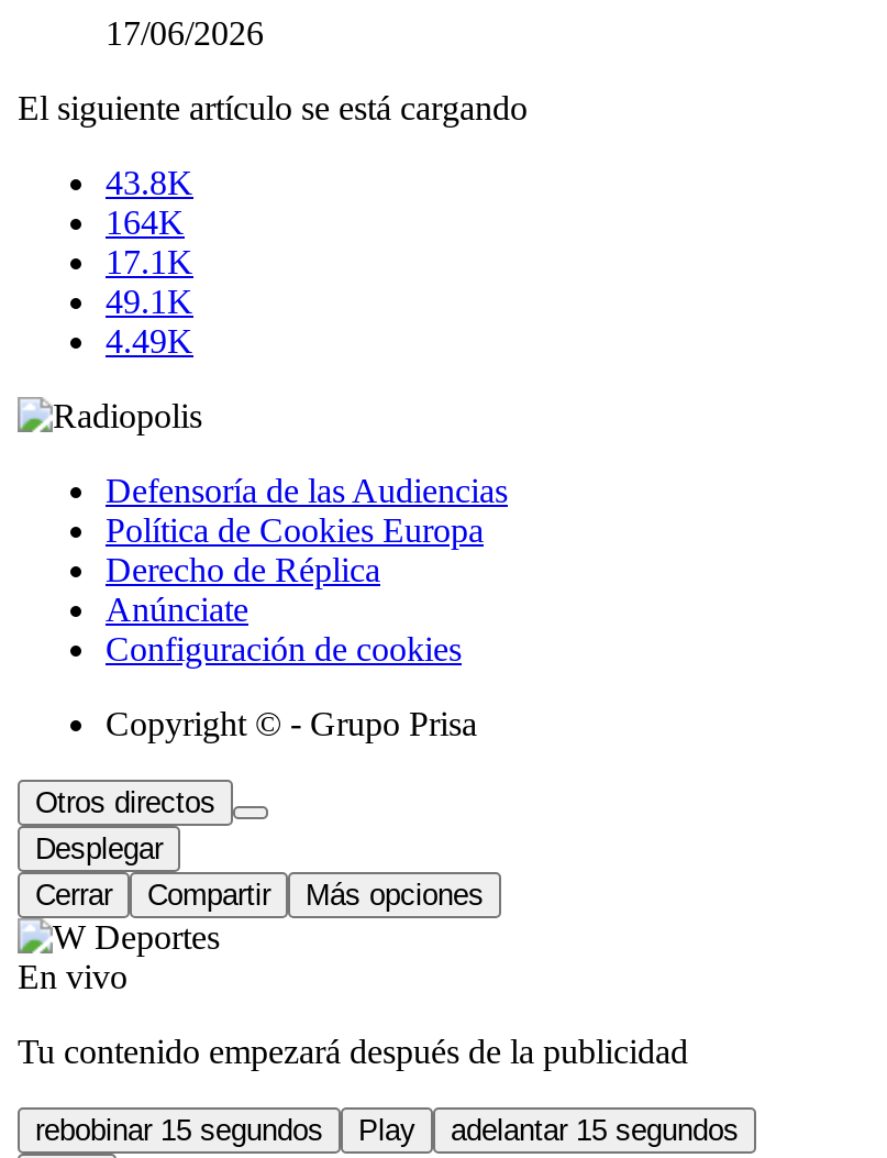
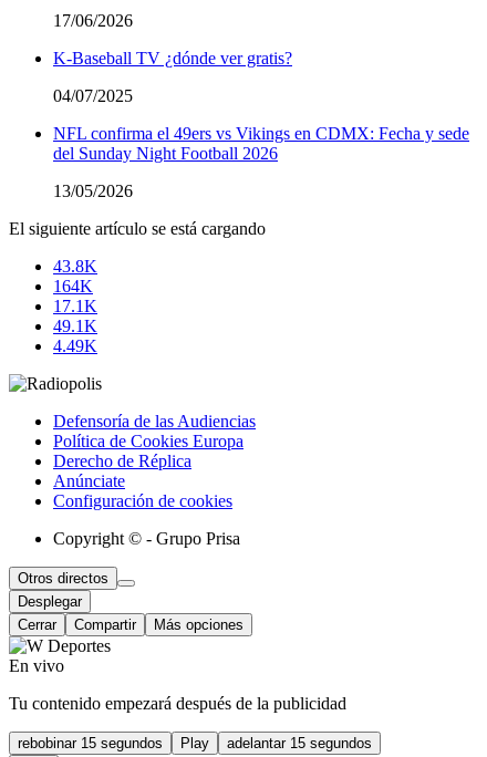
none -> [53,49,469,201] K-Baseball TV ¿dónde ver gratis? | 04/07/2025 | NFL confirma el 49ers vs Vikings en CDMX: Fecha y sede | del Sunday Night Football 2026 | 13/05/2026

